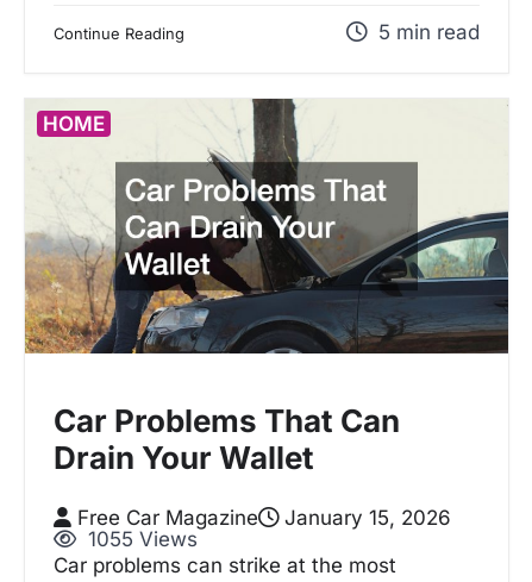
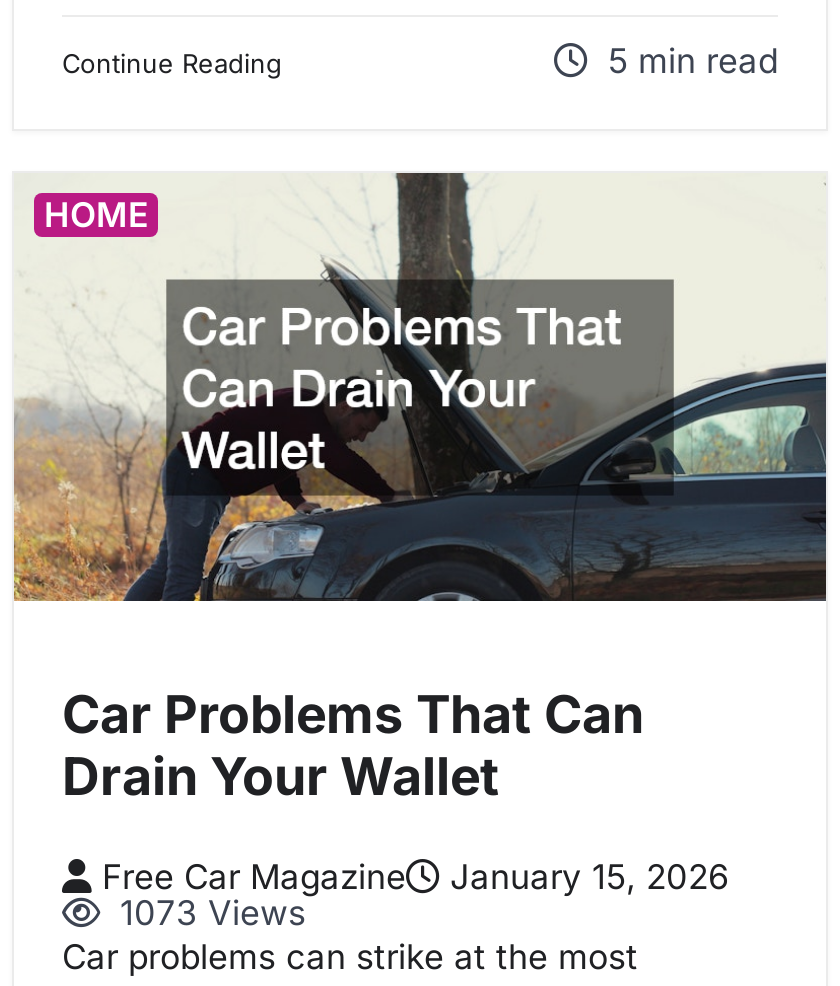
[82,527,198,551] 1055 Views -> [110,894,306,934] 1073 Views

